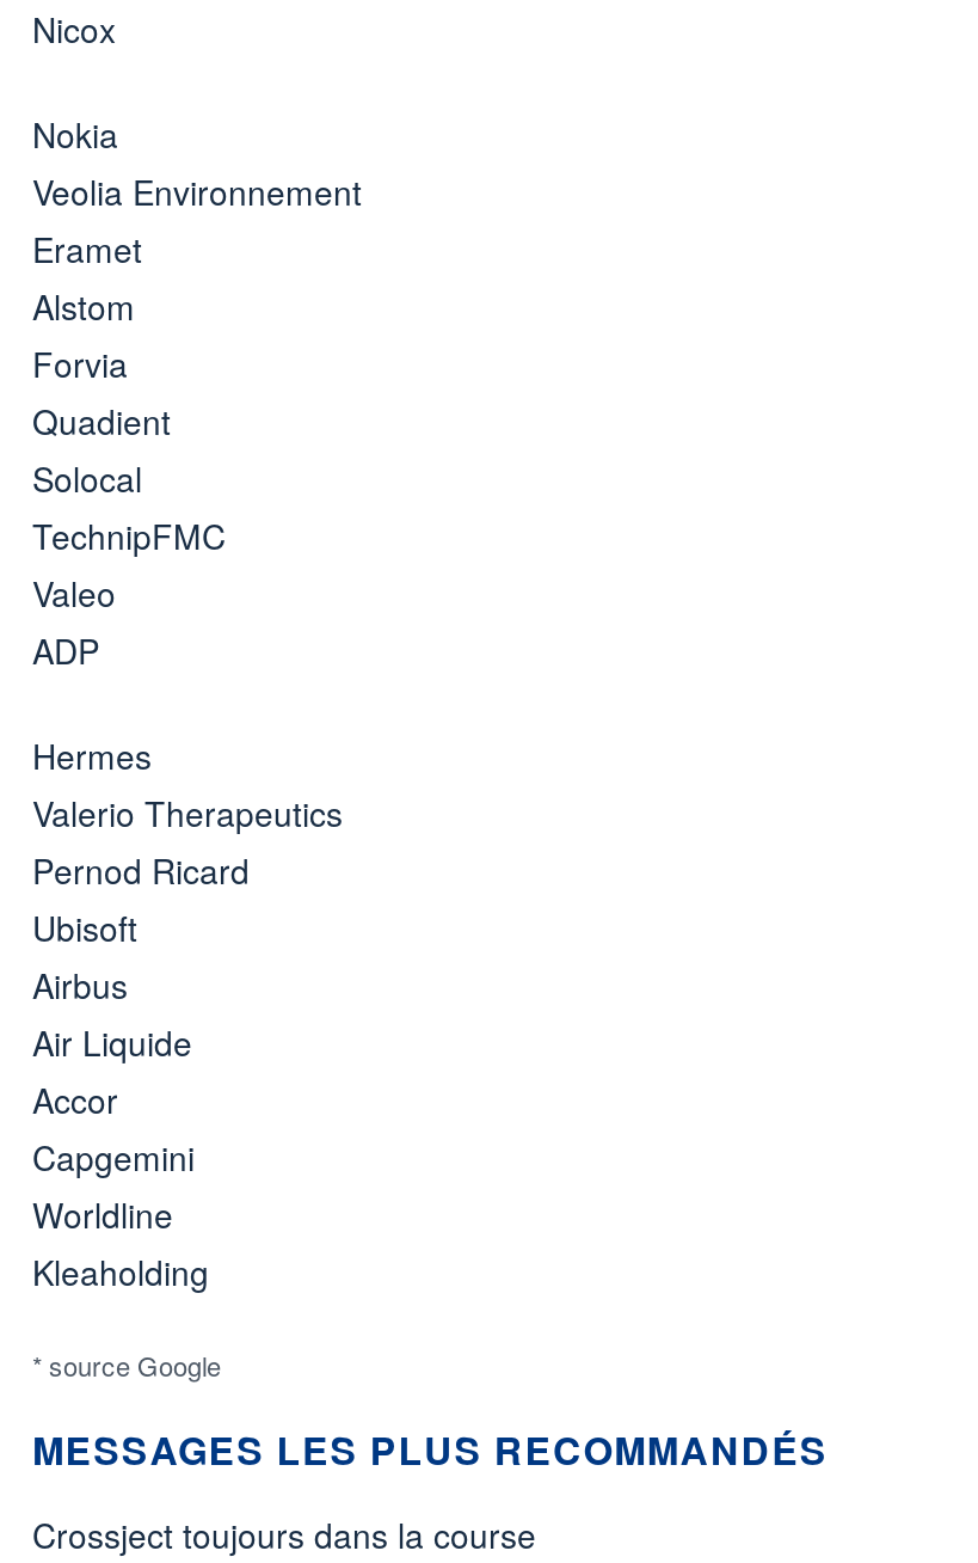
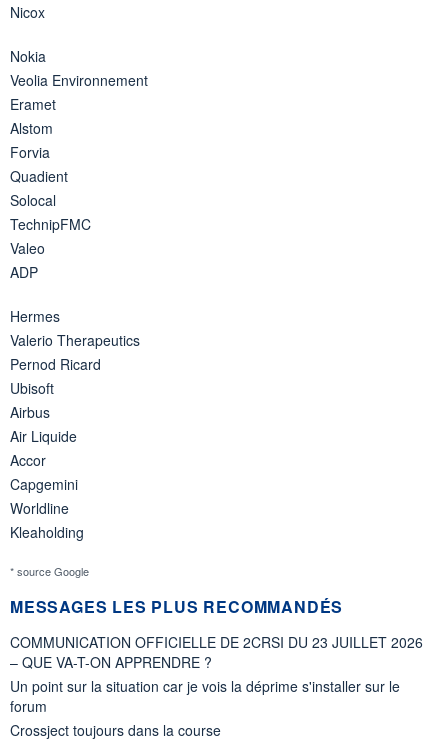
none -> [10,632,423,716] COMMUNICATION OFFICIELLE DE 2CRSI DU 23 JUILLET 2026 | – QUE VA-T-ON APPRENDRE ? | Un point sur la situation car je vois la déprime s'installer sur le | forum

